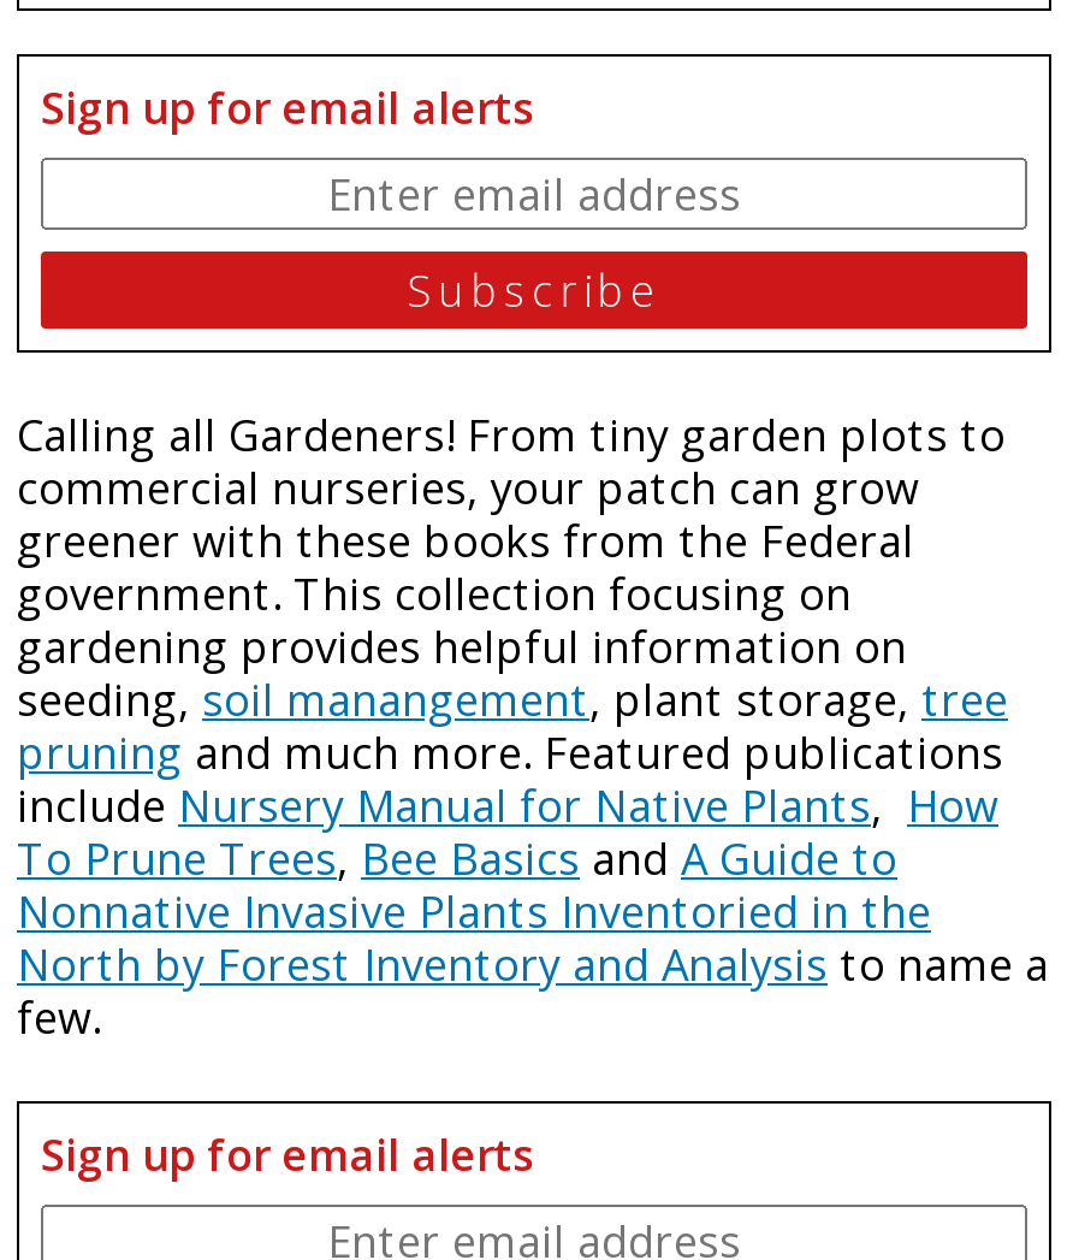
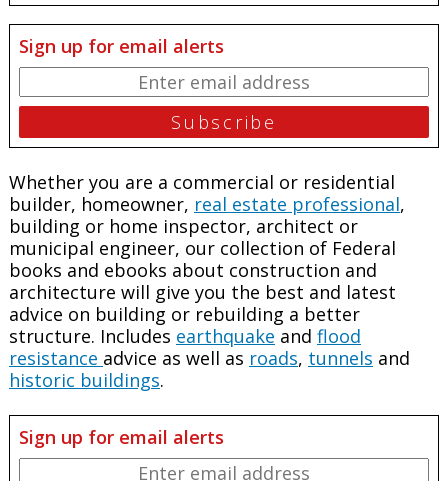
[17,405,1049,1045] Calling all Gardeners! From tiny garden plots to | commercial nurseries, your patch can grow | greener with these books from the Federal | government. This collection focusing on | gardening provides helpful information on | seeding, soil manangement, plant storage, tree | pruning and much more. Featured publications | includeNursery Manual for Native Plants, How | To Prune Trees,Bee BasicsandA Guide to | Nonnative Invasive Plants Inventoried in the | North by Forest Inventory and Analysisto name a | few. -> [9,170,410,392] Whether you are a commercial or residential | builder, homeowner, real estate professional, | building or home inspector, architect or | municipal engineer, our collection of Federal | books and ebooks about construction and | architecture will give you the best and latest | advice on building or rebuilding a better | structure. Includes earthquakeand flood | resistance advice as well asroads, tunnels and | historic buildings.

